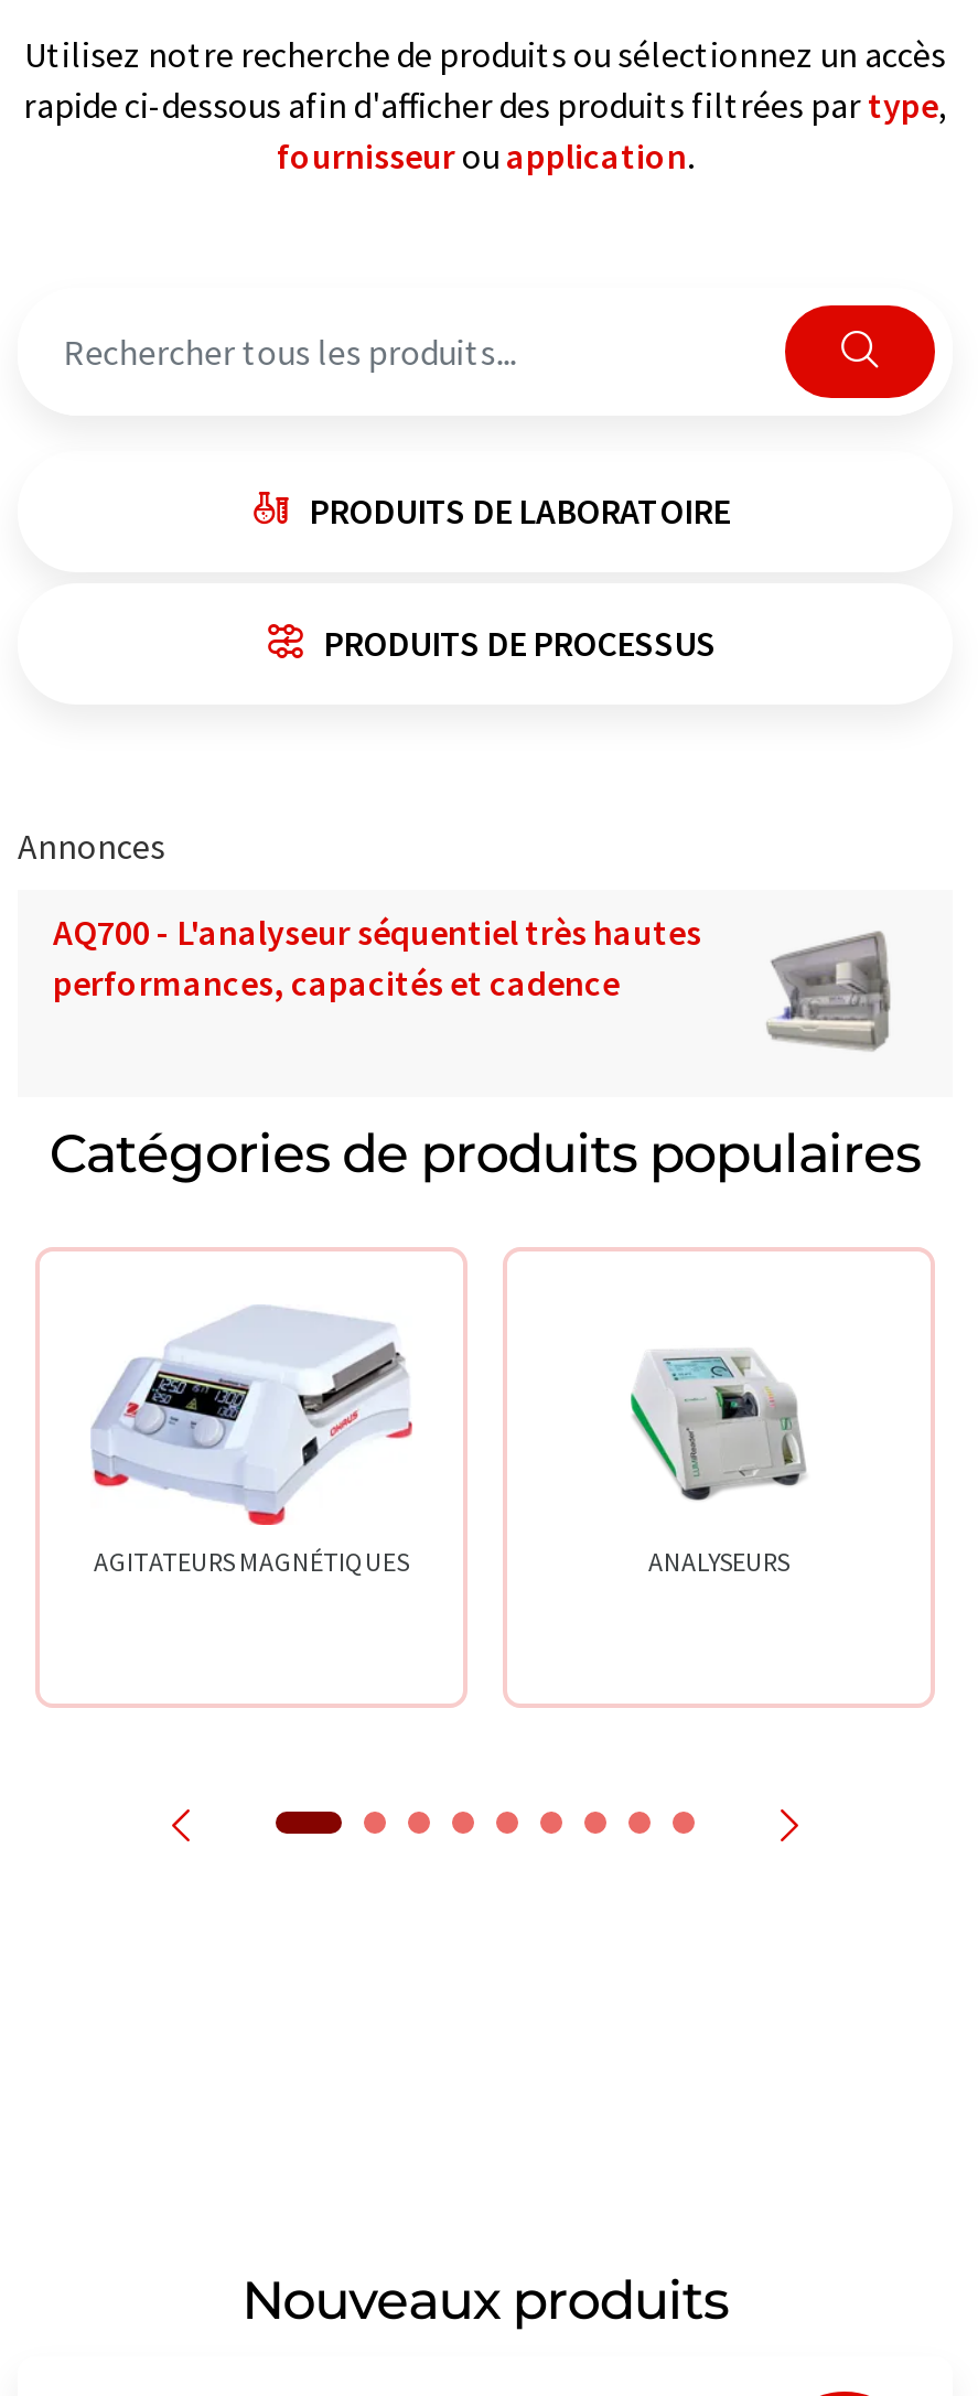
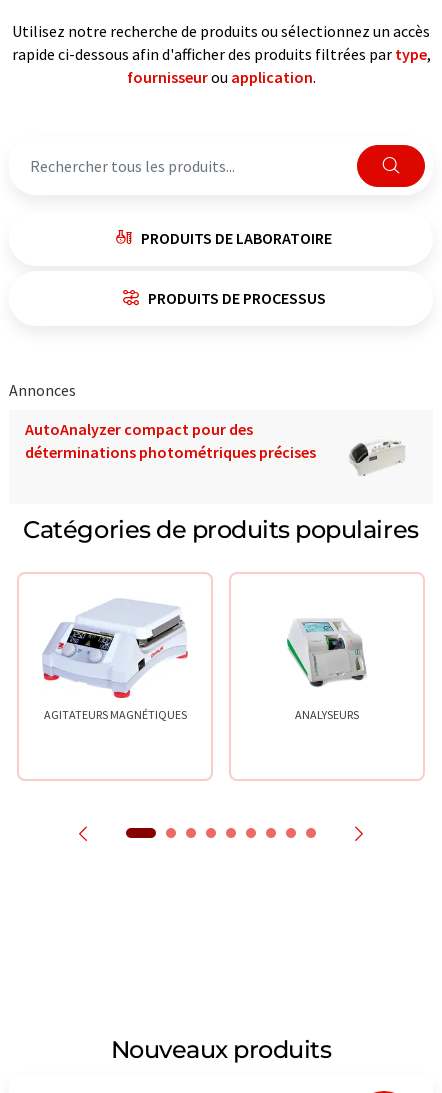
[53,909,891,1053] [image] | AQ700 - L'analyseur séquentiel très hautes | performances, capacités et cadence -> [25,419,404,483] [image] | AutoAnalyzer compact pour des | déterminations photométriques précises

